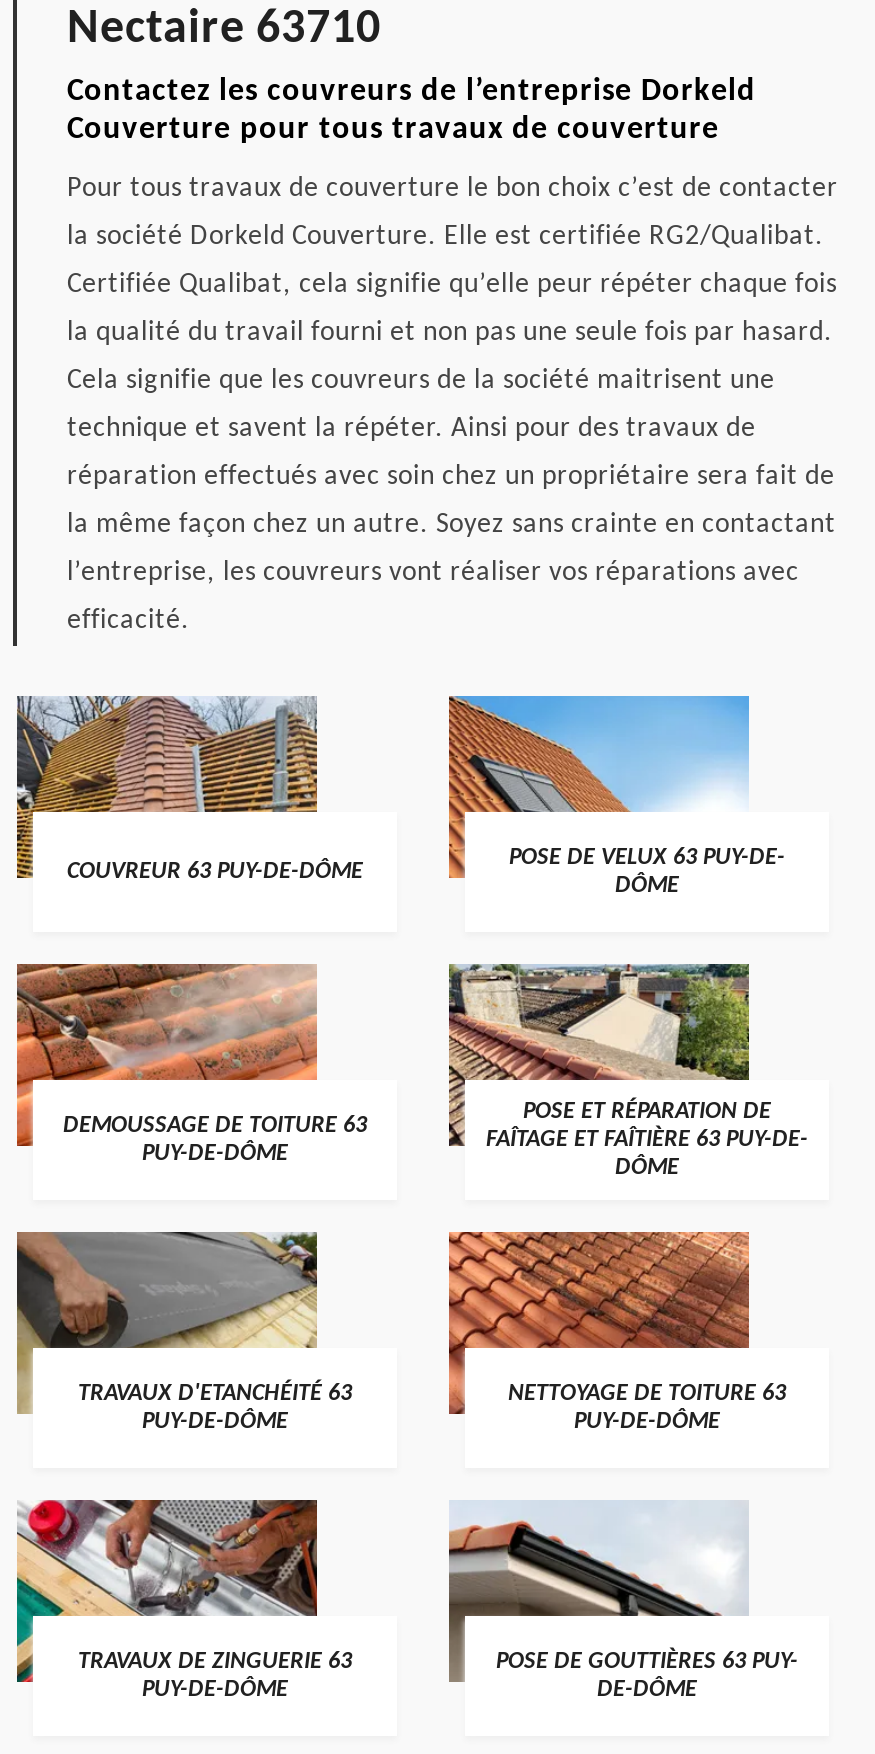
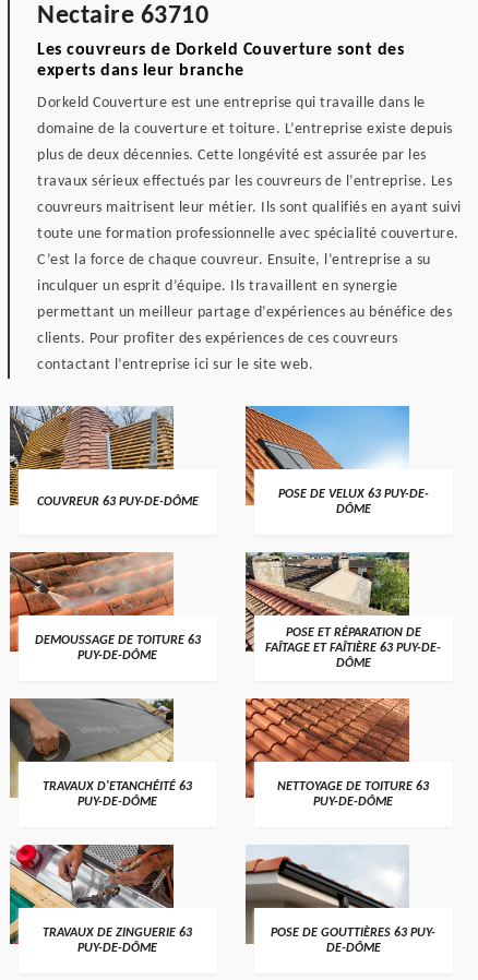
[67,76,838,636] Contactez les couvreurs de l’entreprise Dorkeld | Couverture pour tous travaux de couverture | Pour tous travaux de couverture le bon choix c’est de contacter | la société Dorkeld Couverture. Elle est certifiée RG2/Qualibat. | Certifiée Qualibat, cela signifie qu’elle peur répéter chaque fois | la qualité du travail fourni et non pas une seule fois par hasard. | Cela signifie que les couvreurs de la société maitrisent une | technique et savent la répéter. Ainsi pour des travaux de | réparation effectués avec soin chez un propriétaire sera fait de | la même façon chez un autre. Soyez sans crainte en contactant | l’entreprise, les couvreurs vont réaliser vos réparations avec | efficacité. -> [37,41,461,373] Les couvreurs de Dorkeld Couverture sont des | experts dans leur branche | Dorkeld Couverture est une entreprise qui travaille dans le | domaine de la couverture et toiture. L’entreprise existe depuis | plus de deux décennies. Cette longévité est assurée par les | travaux sérieux effectués par les couvreurs de l’entreprise. Les | couvreurs maitrisent leur métier. Ils sont qualifiés en ayant suivi | toute une formation professionnelle avec spécialité couverture. | C’est la force de chaque couvreur. Ensuite, l’entreprise a su | inculquer un esprit d’équipe. Ils travaillent en synergie | permettant un meilleur partage d’expériences au bénéfice des | clients. Pour profiter des expériences de ces couvreurs | contactant l’entreprise ici sur le site web.

